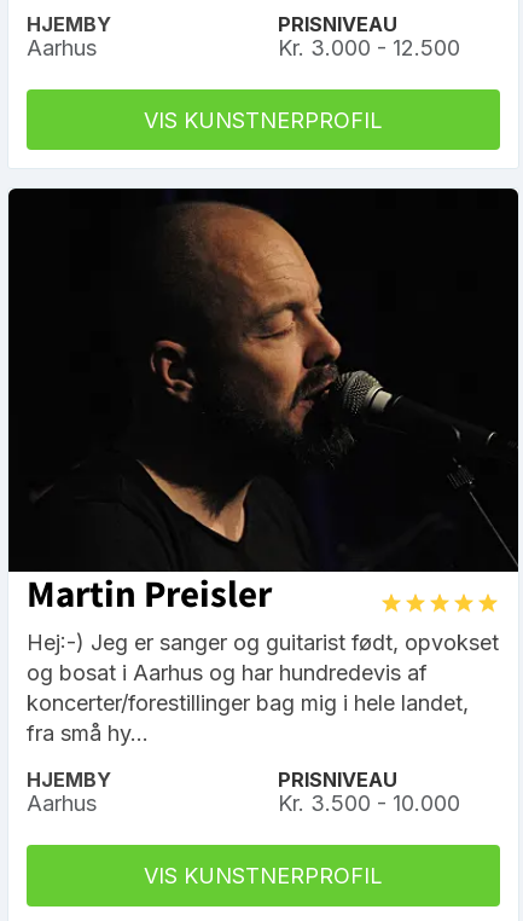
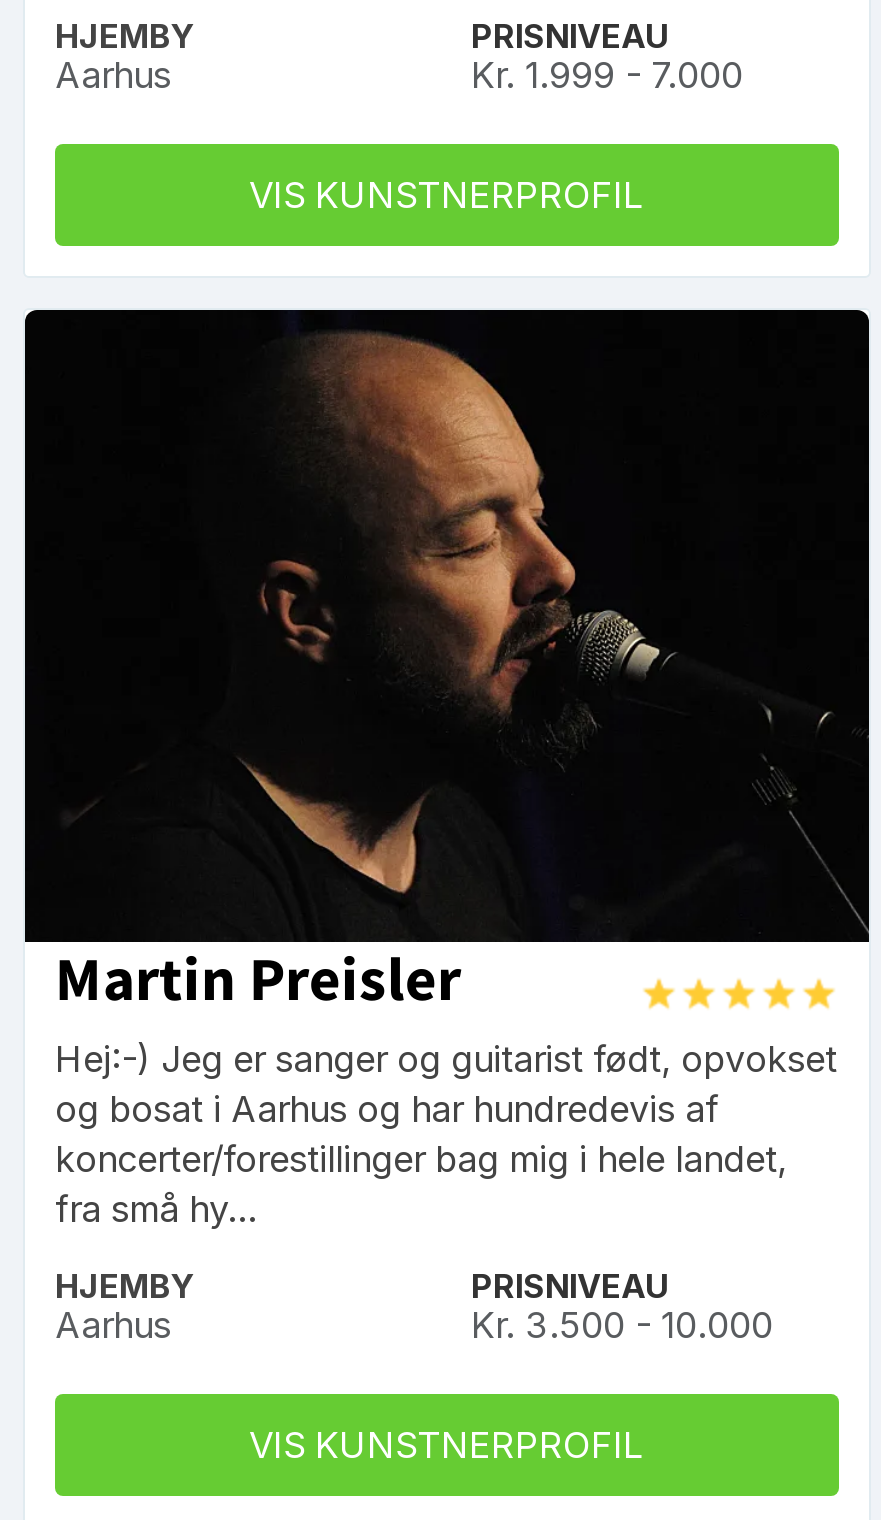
[278,35,460,60] Kr. 3.000 - 12.500 -> [471,54,743,96] Kr. 1.999 - 7.000

